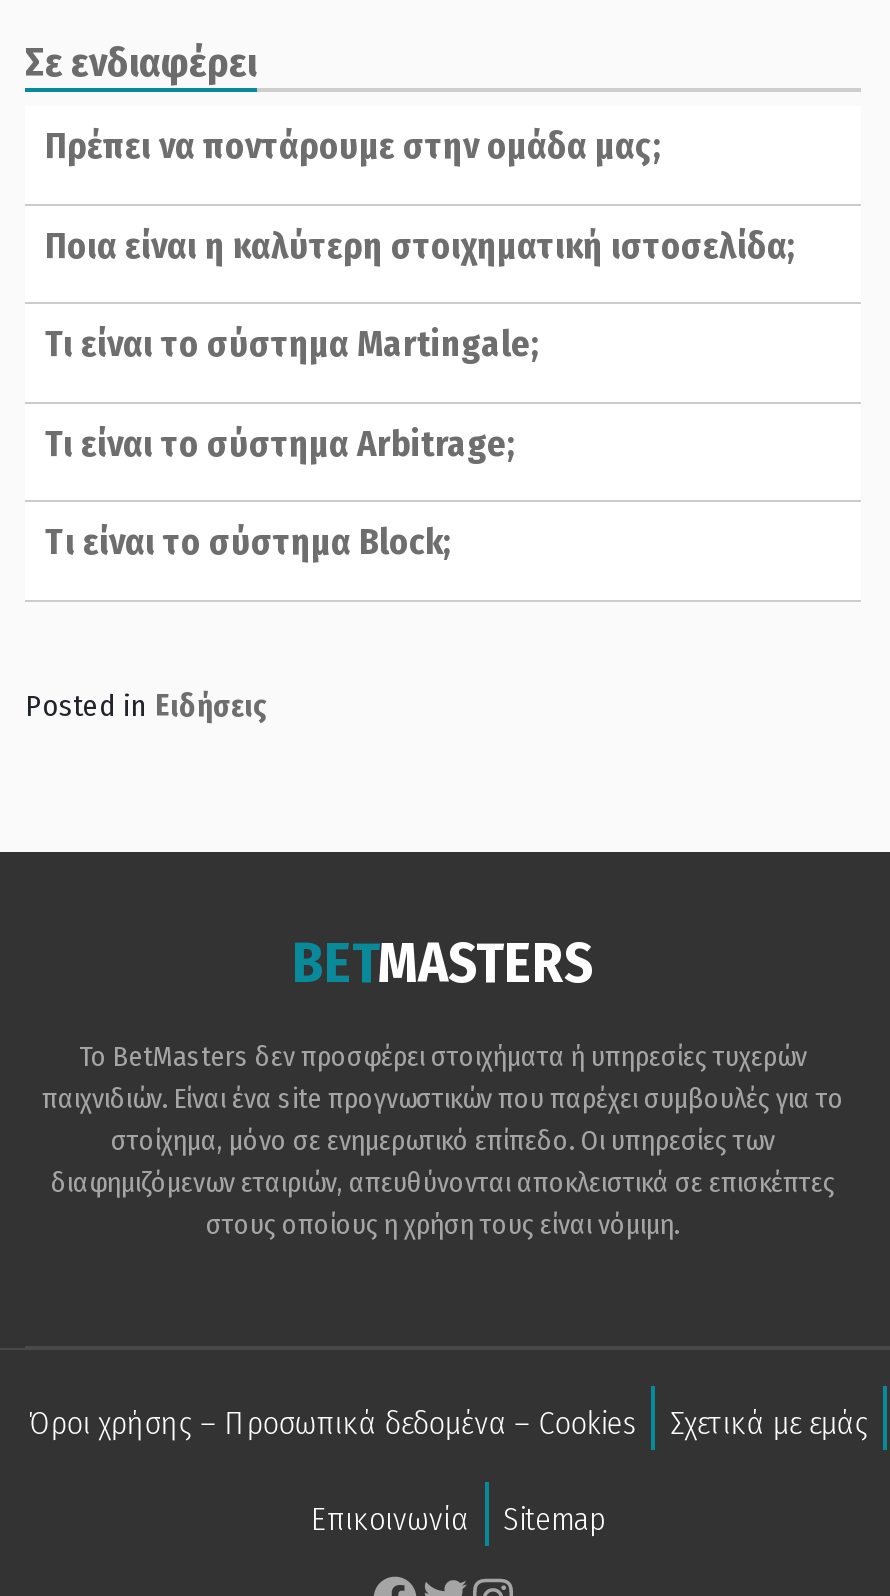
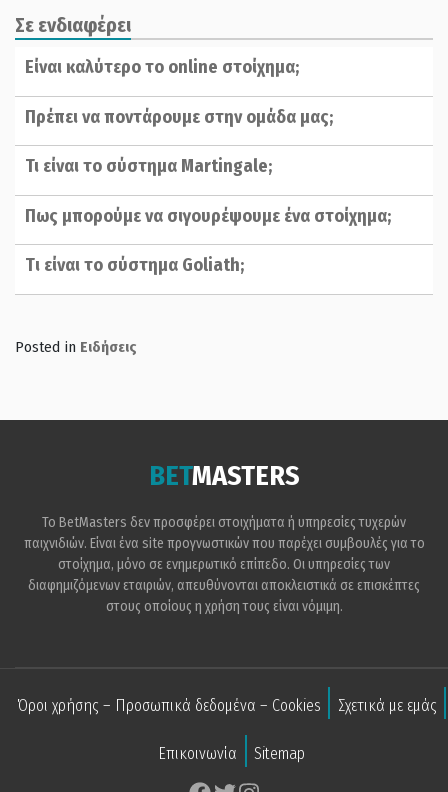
none -> [25,56,299,78] Είναι καλύτερο το online στοίχημα;
moved [45,124,661,168] -> [25,105,333,127]: Πρέπει να ποντάρουμε στην ομάδα μας;
[45,223,795,267] Ποια είναι η καλύτερη στοιχηματική ιστοσελίδα; -> none
[45,421,515,465] Τι είναι το σύστημα Arbitrage; -> [25,204,391,226] Πως μπορούμε να σιγουρέψουμε ένα στοίχημα;
[45,520,451,564] Tι είναι το σύστημα Block; -> [25,254,244,276] Tι είναι το σύστημα Goliath;

